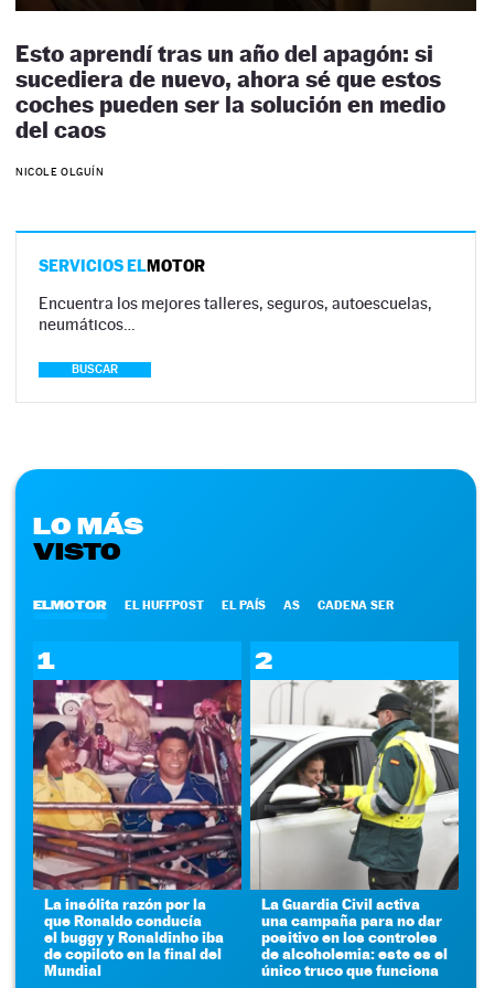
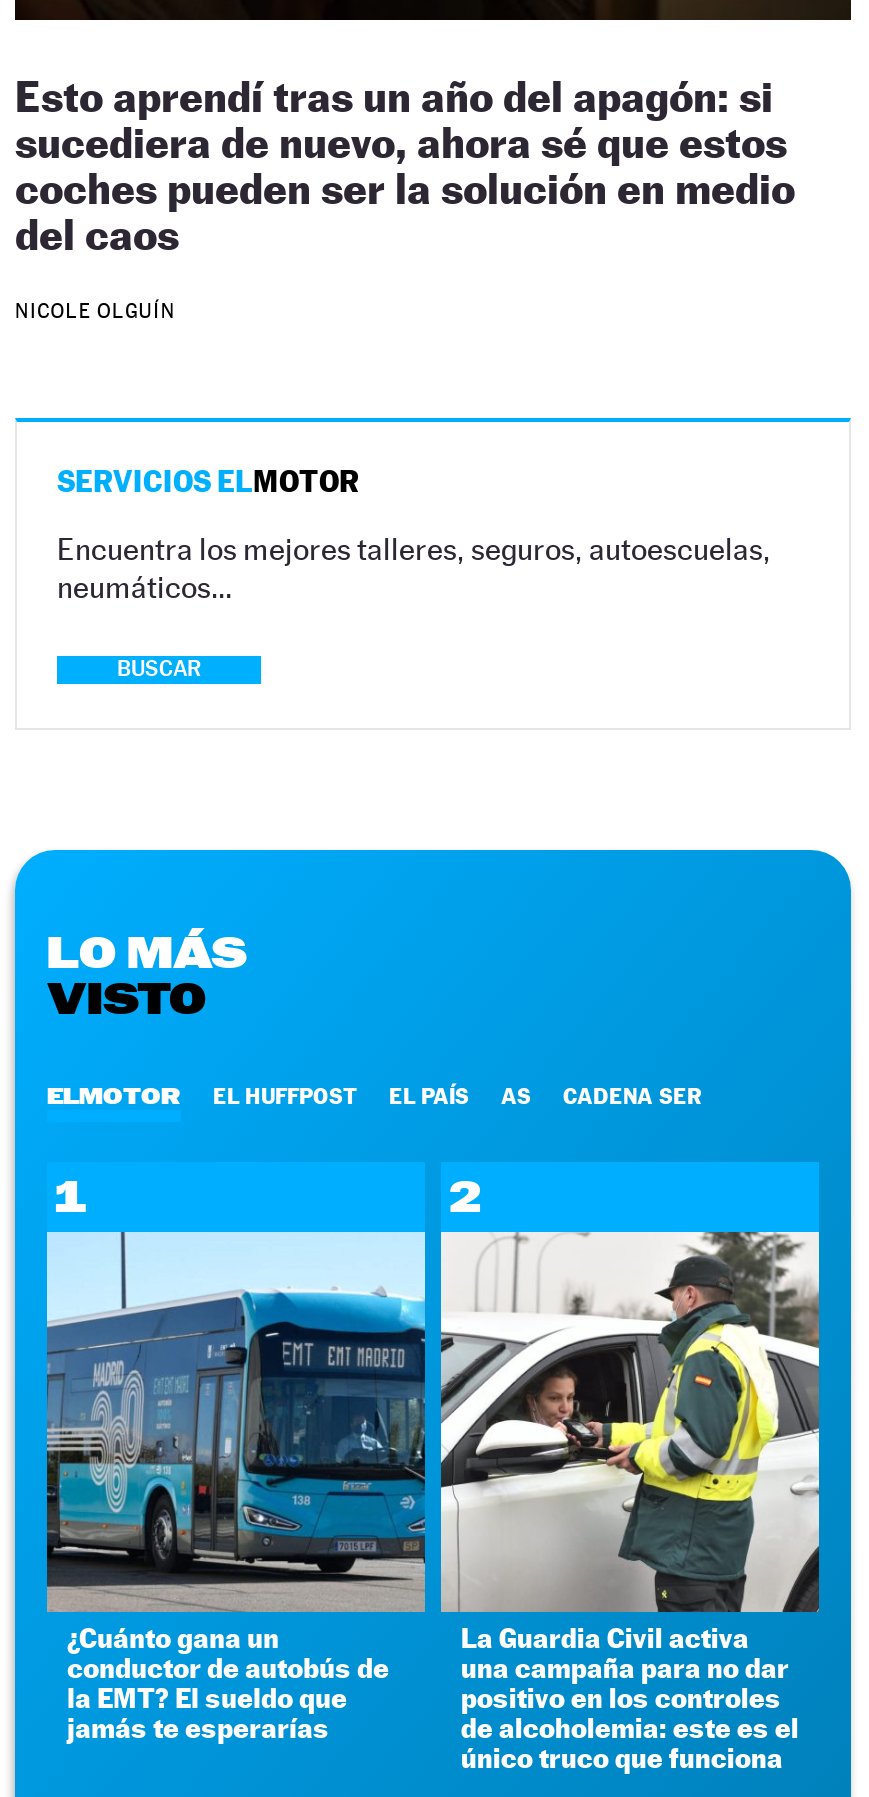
[32,679,243,979] [image] | La insólita razón por la | que Ronaldo conducía | el buggy y Ronaldinho iba | de copiloto en la final del | Mundial -> [45,1230,427,1743] [image] | ¿Cuánto gana un | conductor de autobús de | la EMT? El sueldo que | jamás te esperarías

